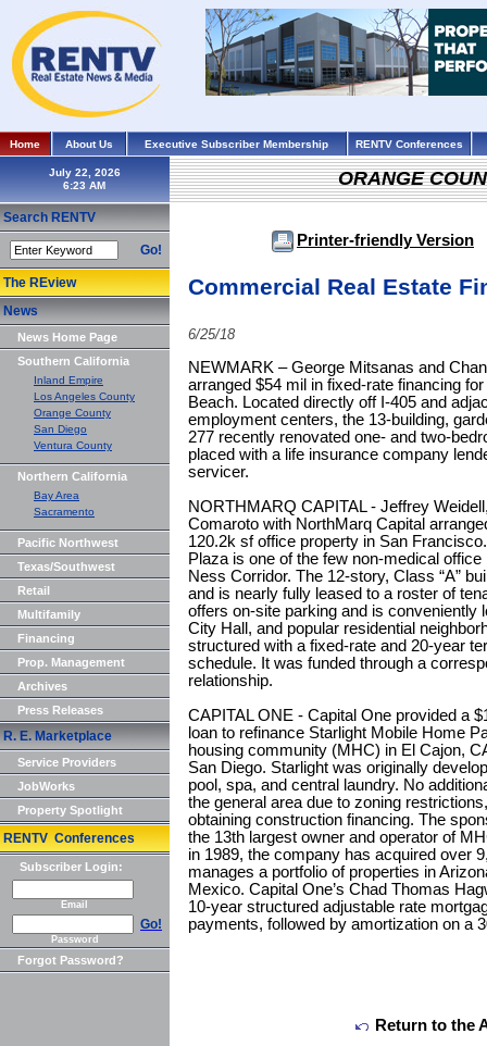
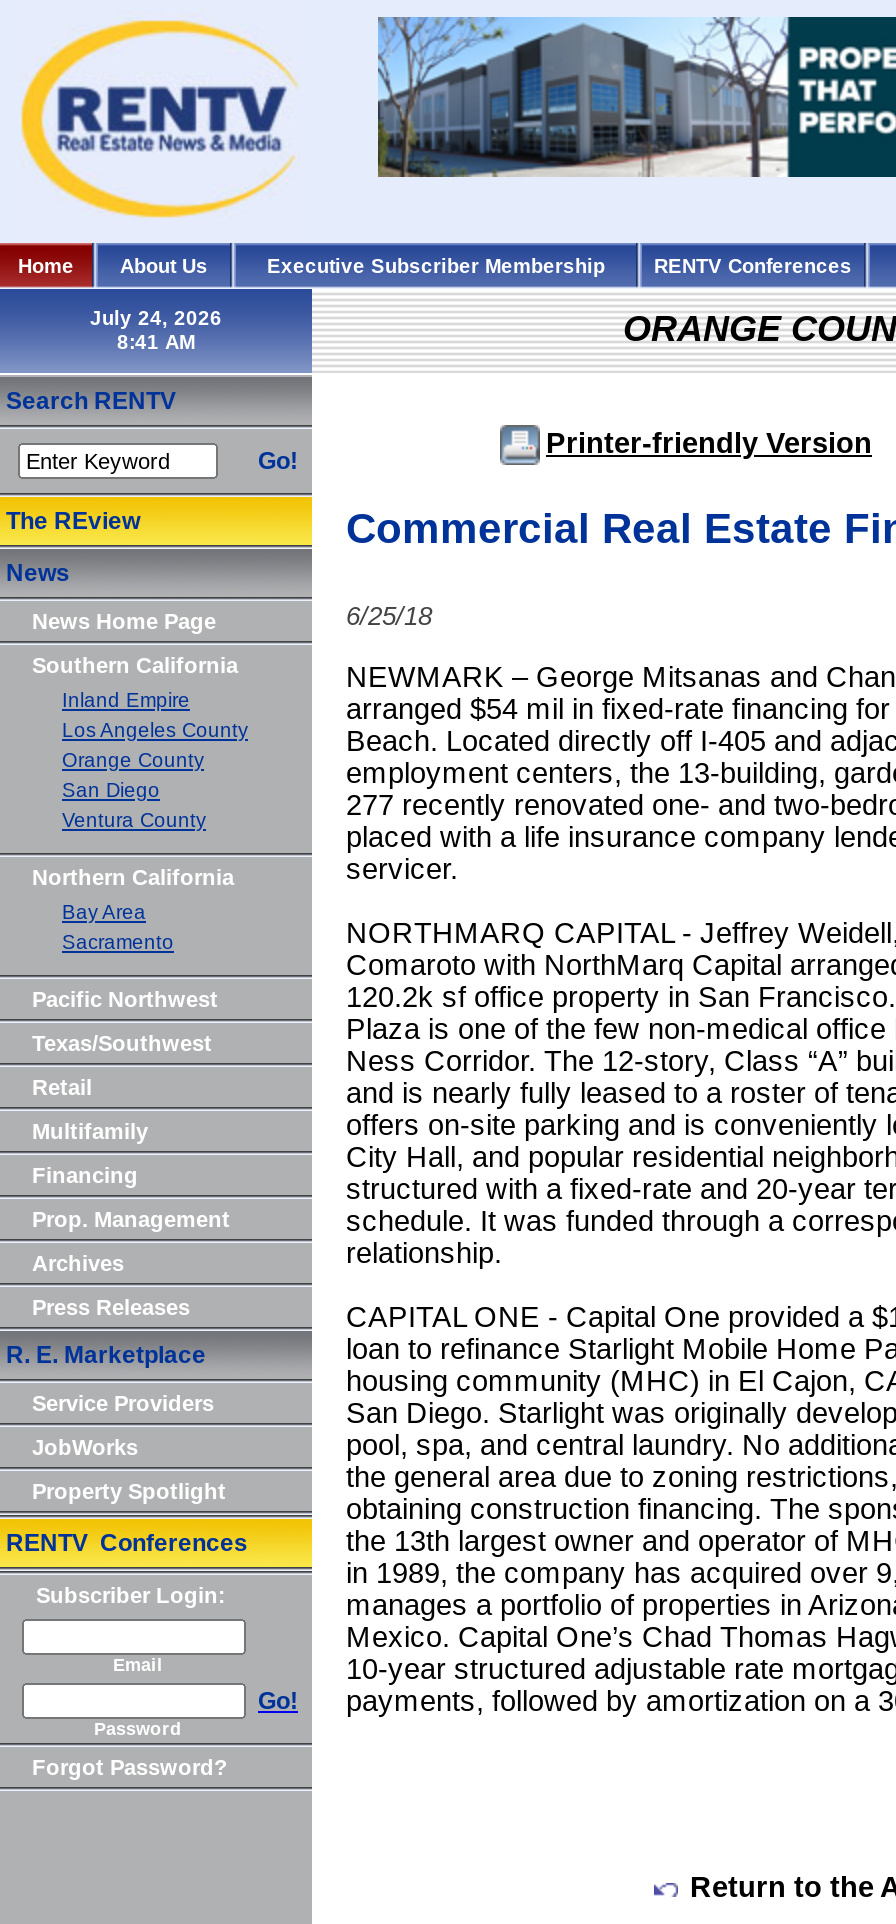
[49,166,121,178] July 22, 2026 -> [90,307,222,329] July 24, 2026

